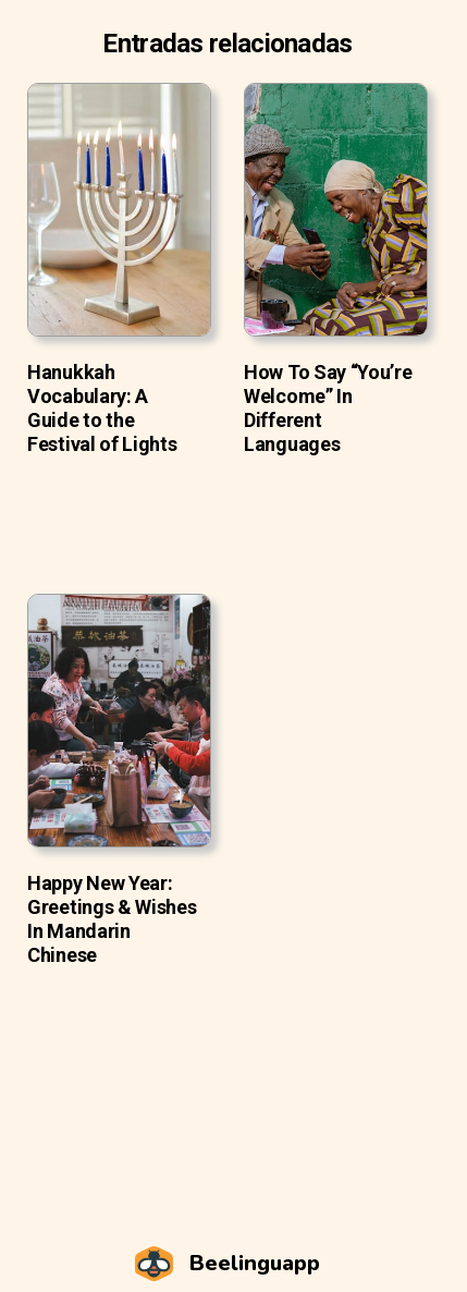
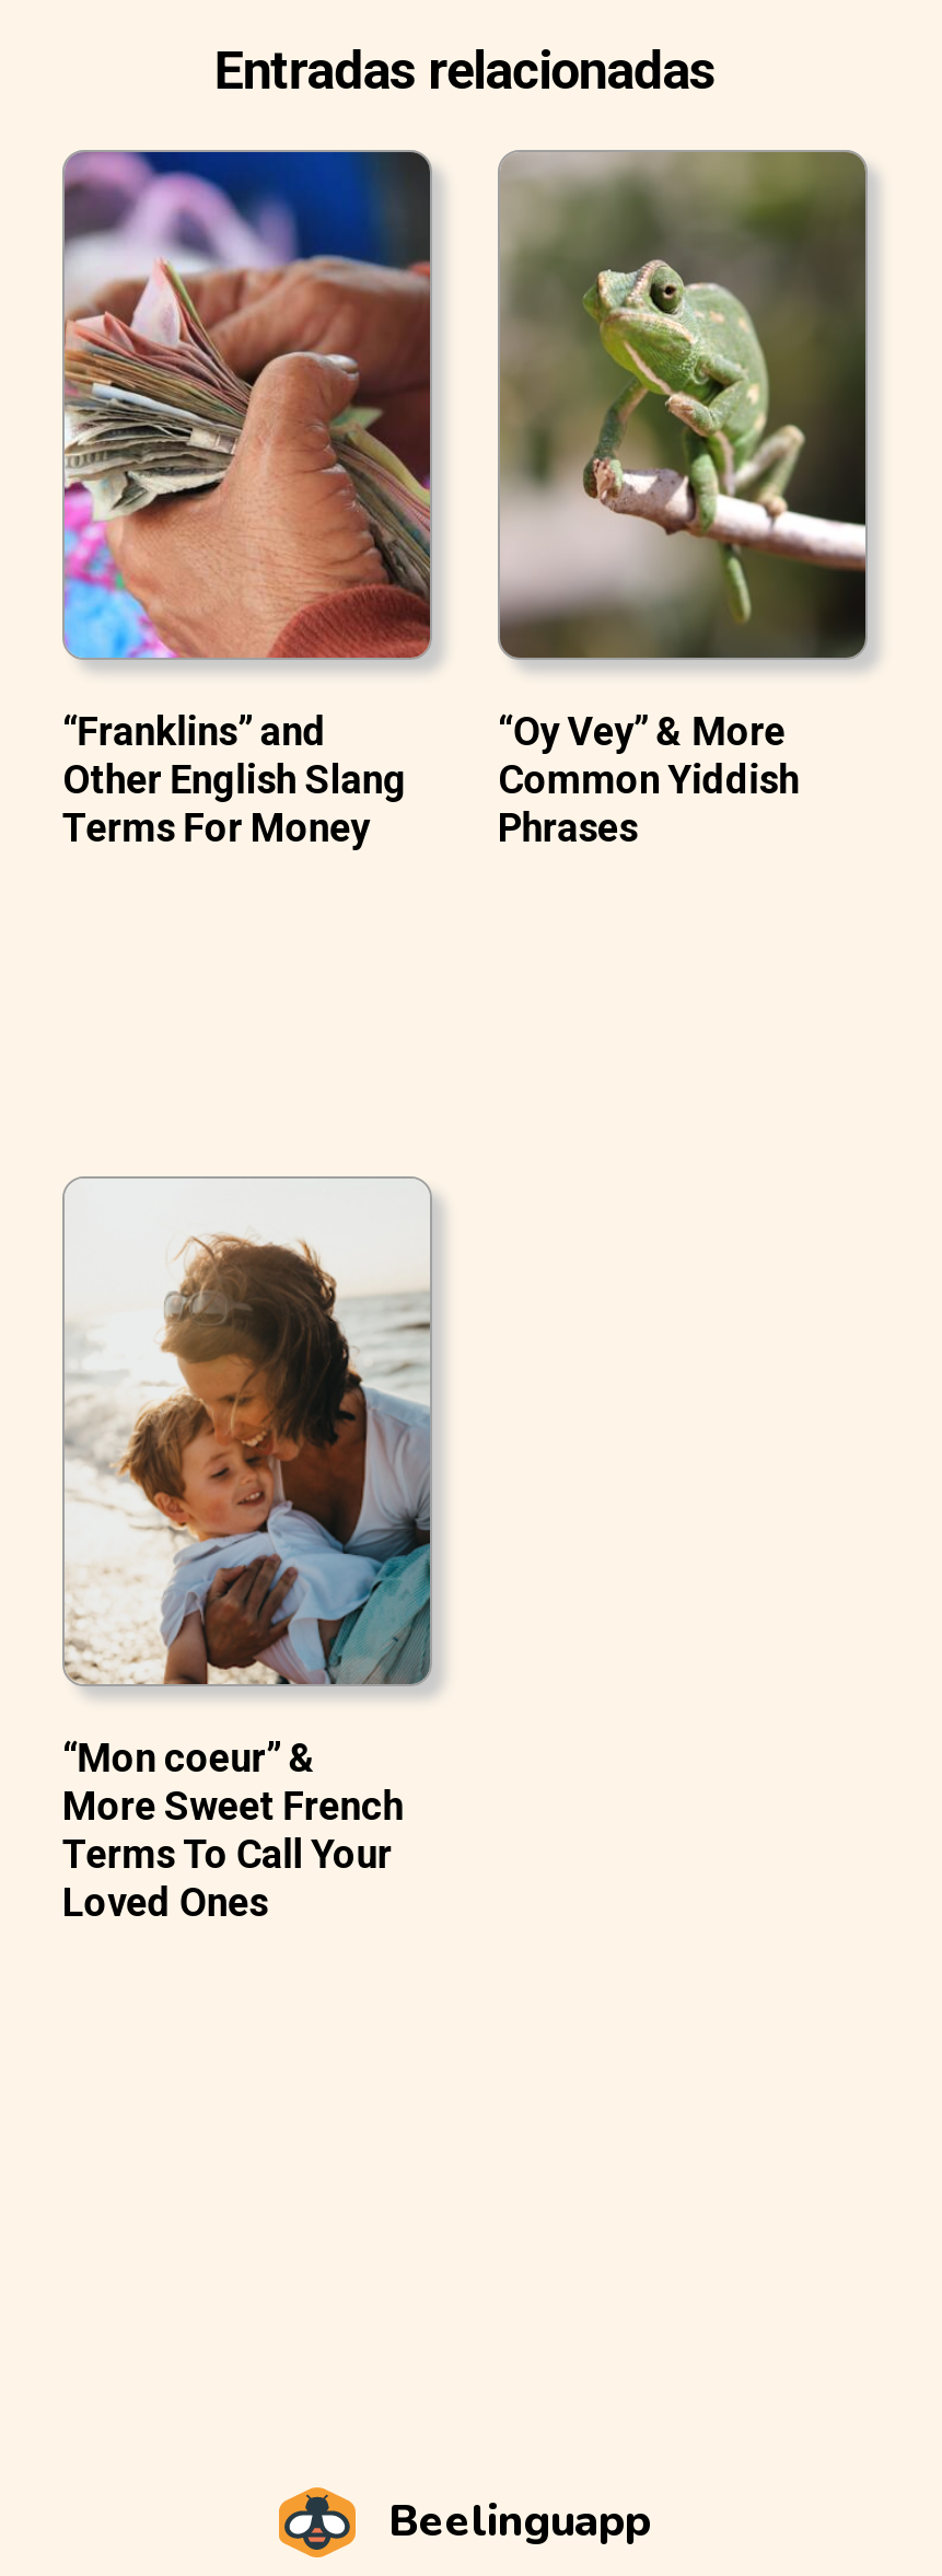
[27,83,210,455] [image] | Hanukkah | Vocabulary: A | Guide to the | Festival of Lights -> [62,150,432,850] [image] | “Franklins” and | Other English Slang | Terms For Money
[244,83,428,455] [image] | How To Say “You’re | Welcome” In | Different | Languages -> [498,150,868,850] [image] | “Oy Vey” & More | Common Yiddish | Phrases
[27,594,211,966] [image] | Happy New Year: | Greetings & Wishes | In Mandarin | Chinese -> [62,1179,432,1925] [image] | “Mon coeur” & | More Sweet French | Terms To Call Your | Loved Ones

